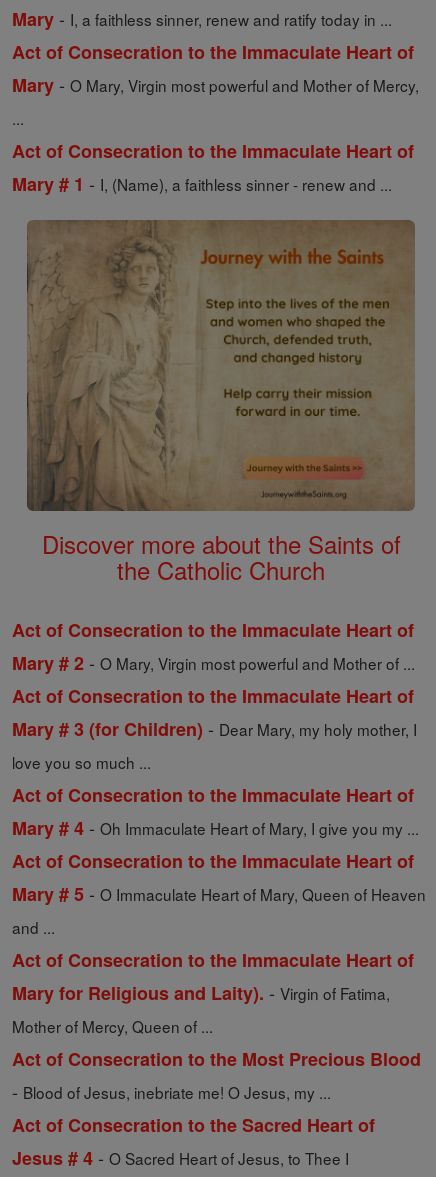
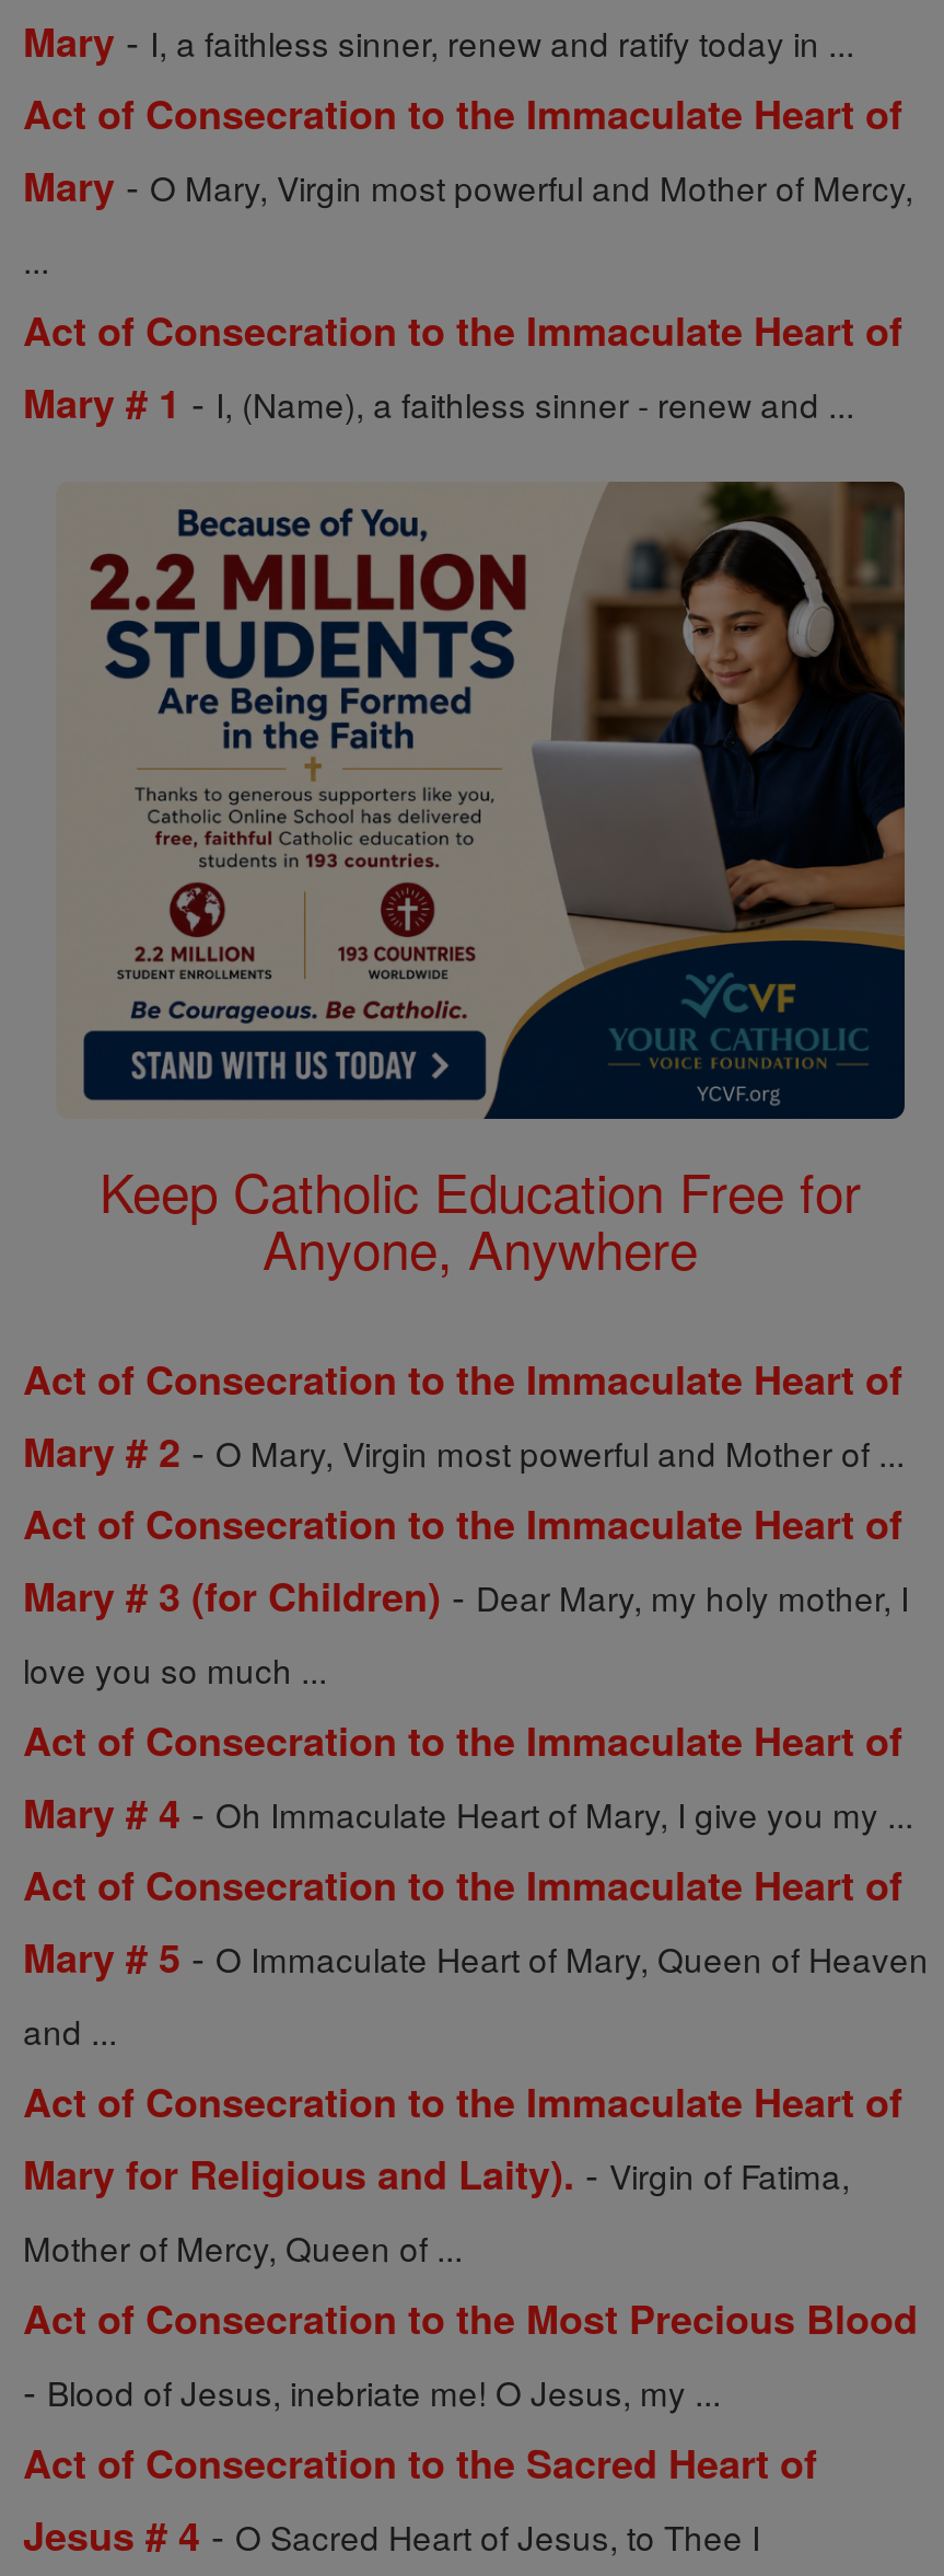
[26,219,416,587] [image] | Discover more about the Saints of | the Catholic Church -> [56,482,907,1285] [image] | Keep Catholic Education Free for | Anyone, Anywhere

